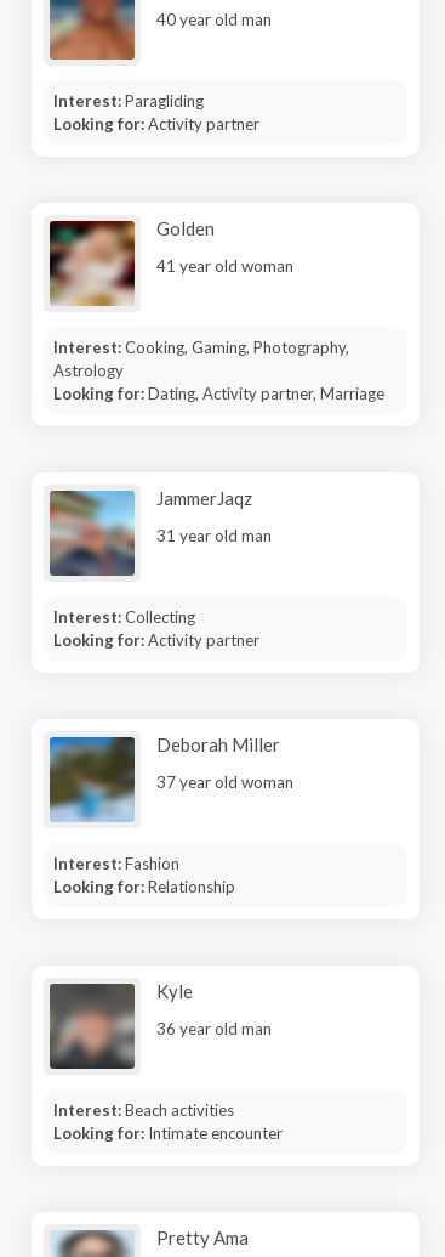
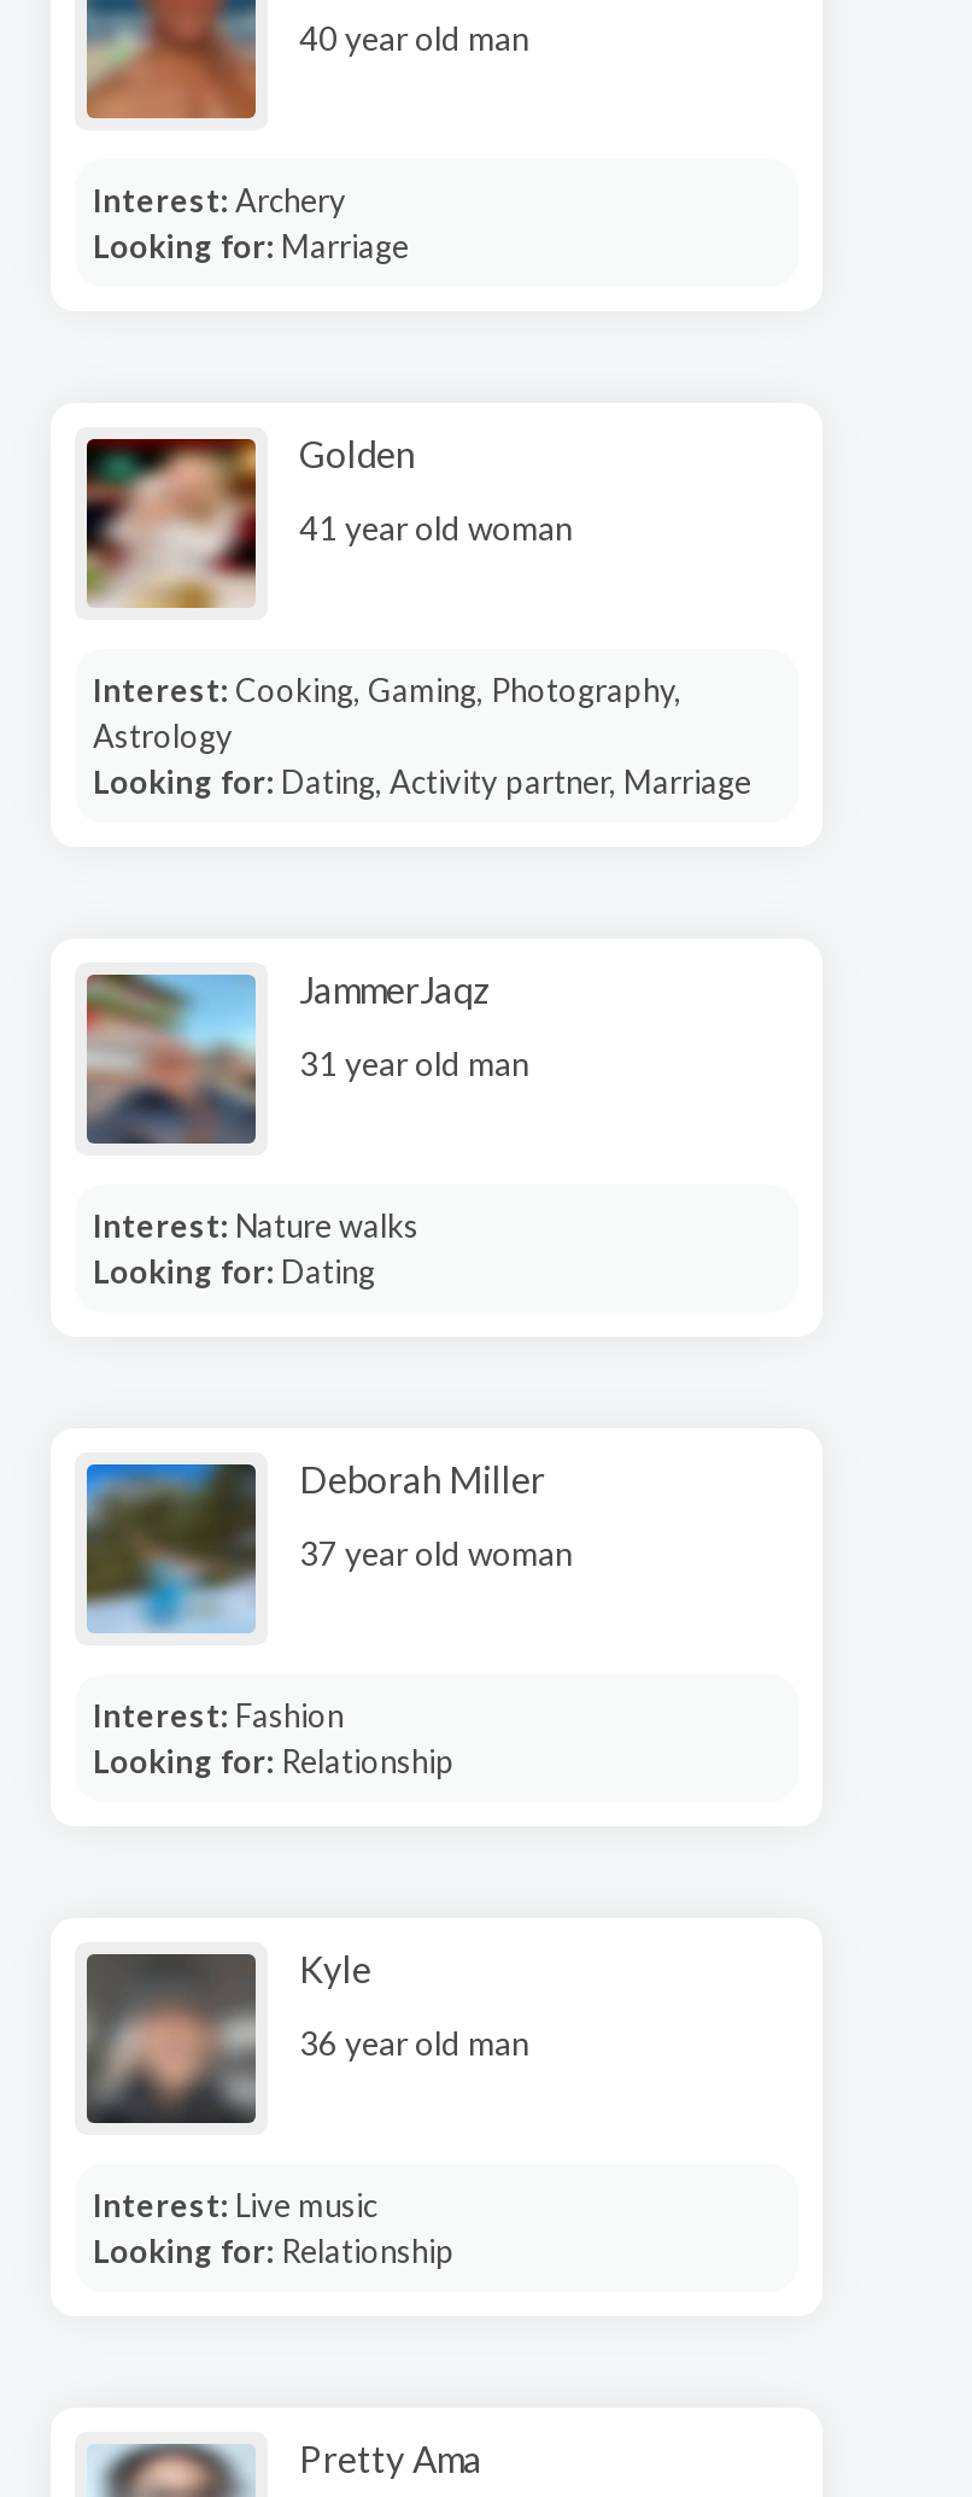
[53,90,259,133] Interest: Paragliding | Looking for: Activity partner -> [93,180,409,264] Interest: Archery | Looking for: Marriage
[53,607,259,649] Interest: Collecting | Looking for: Activity partner -> [93,1205,418,1290] Interest: Nature walks | Looking for: Dating
[53,1100,282,1142] Interest: Beach activities | Looking for: Intimate encounter -> [93,2185,455,2269] Interest: Live music | Looking for: Relationship

